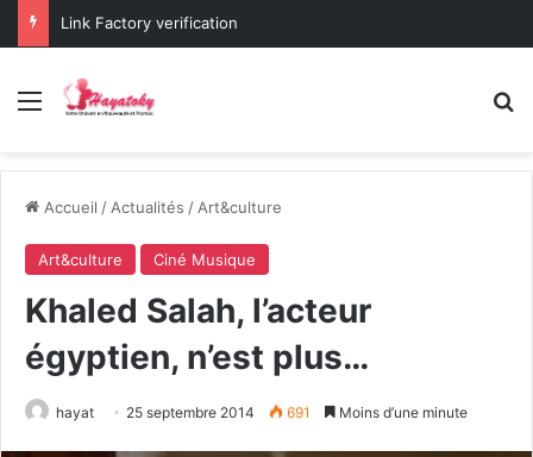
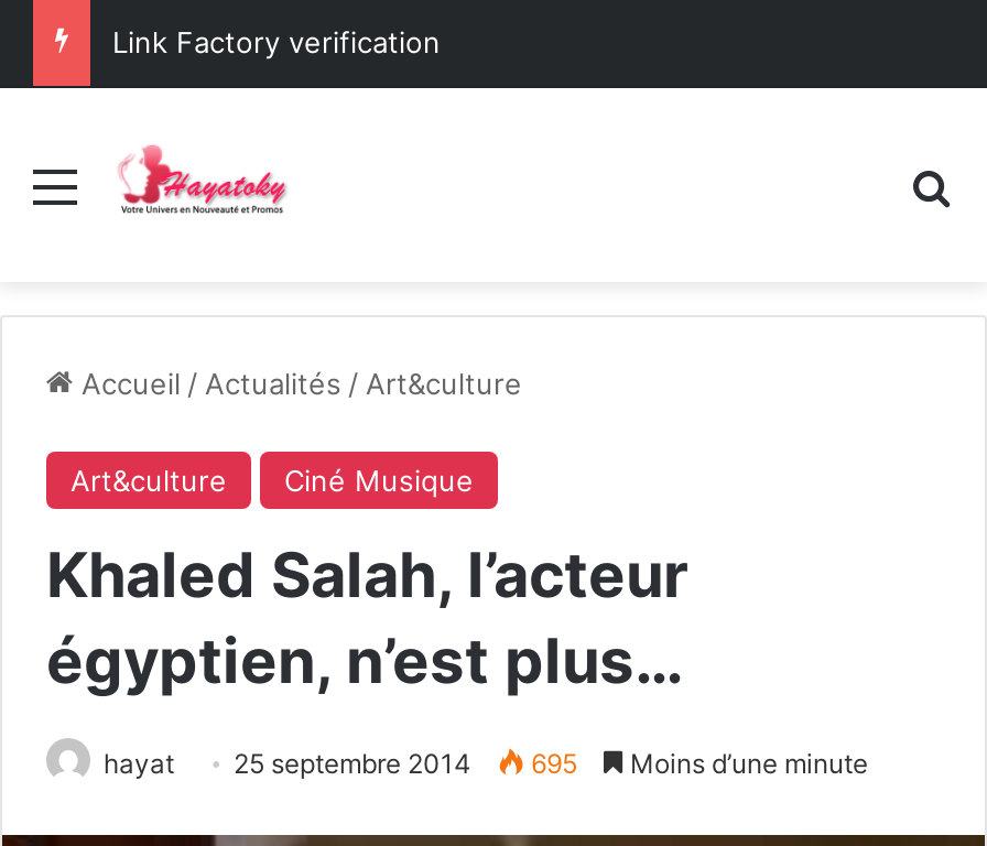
[61,13,238,32] Link Factory verification -> [112,24,571,59] Link Factory Sitewide Verification
[56,403,468,421] hayat 25 septembre 2014 691 Moins d’une minute -> [104,747,868,780] hayat 25 septembre 2014 695 Moins d’une minute

